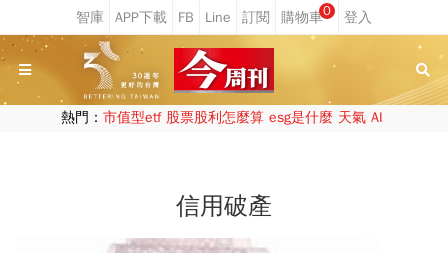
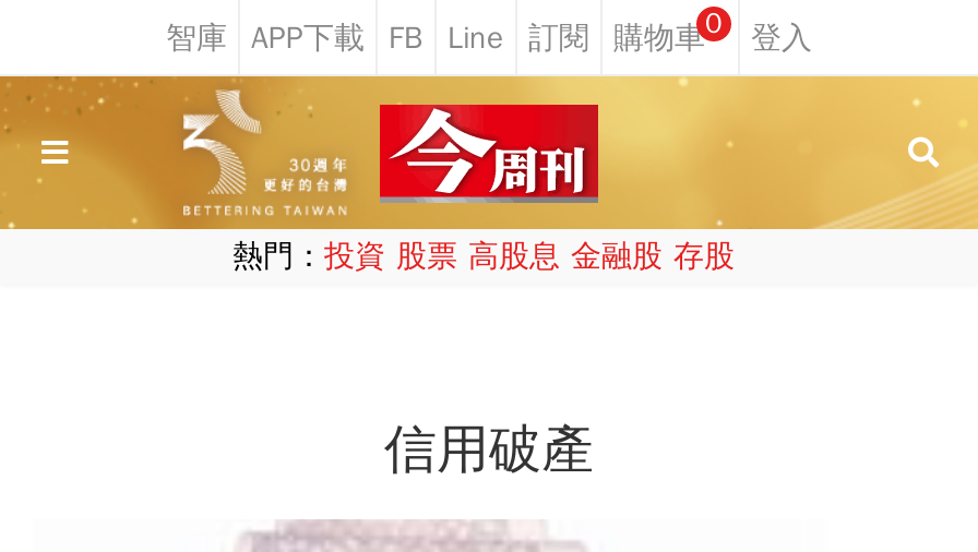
[60,109,382,126] 熱門：市值型etf 股票股利怎麼算 esg是什麼 天氣 AI -> [232,238,735,275] 熱門：投資 股票 高股息 金融股 存股

